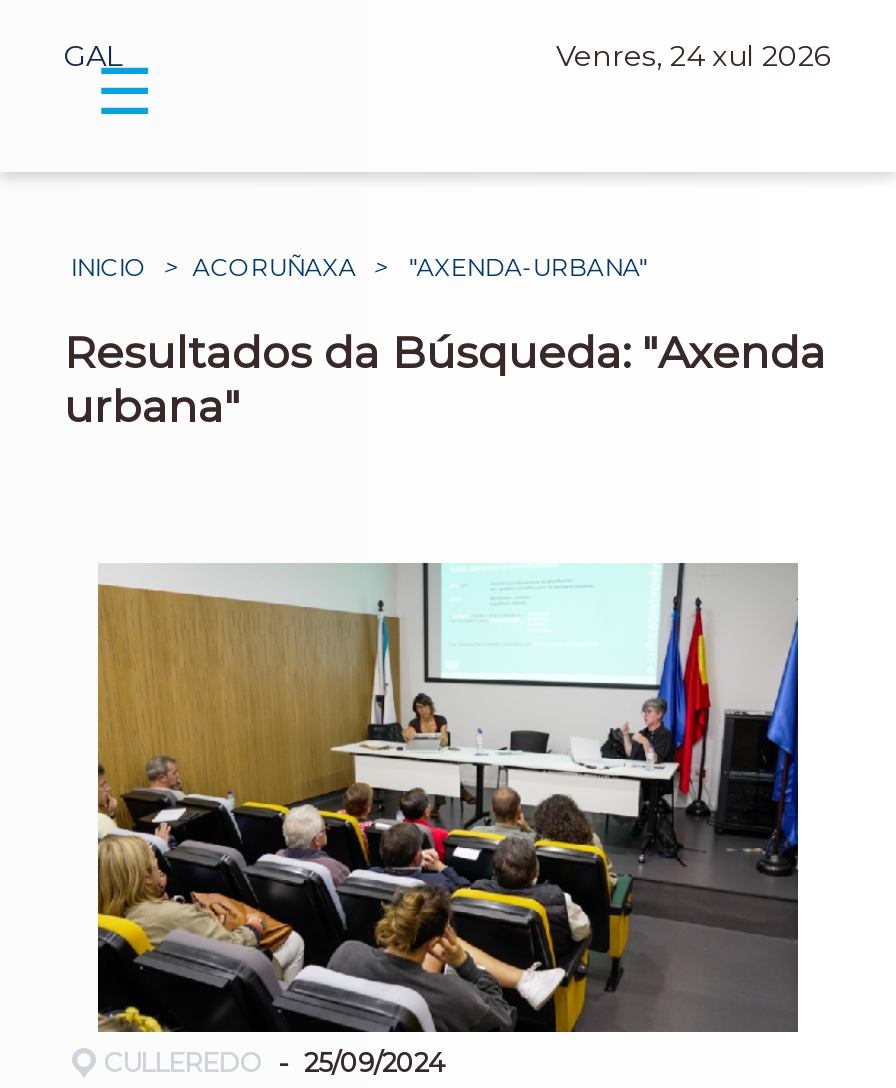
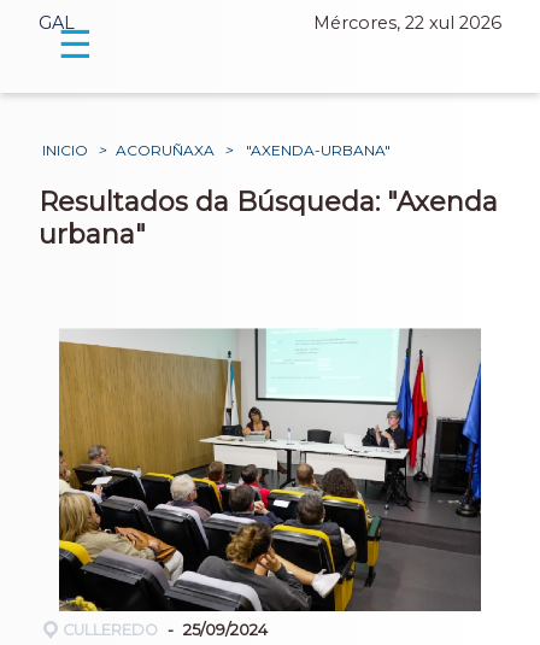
[556,39,832,75] Venres, 24 xul 2026 -> [313,13,501,34] Mércores, 22 xul 2026

